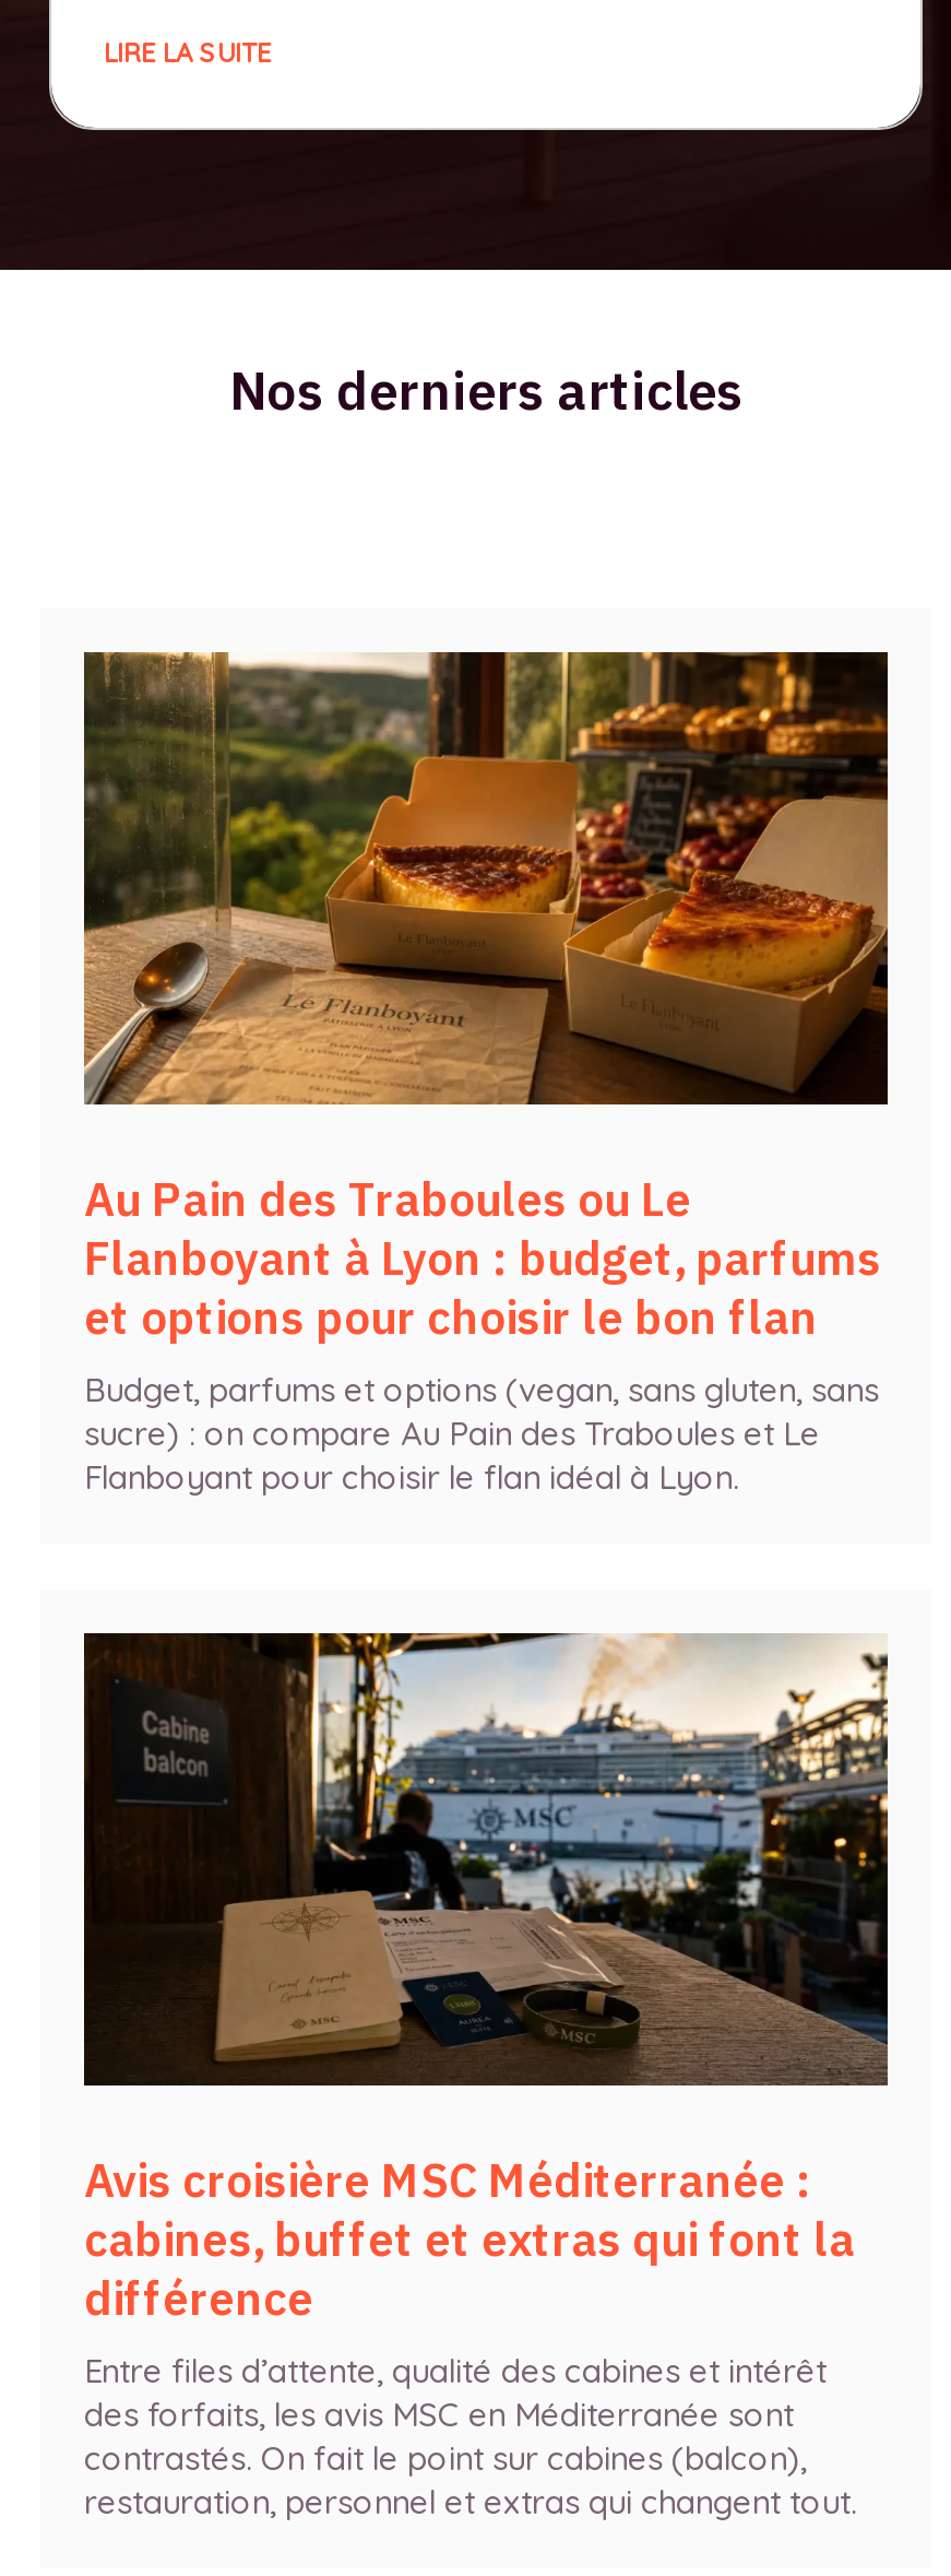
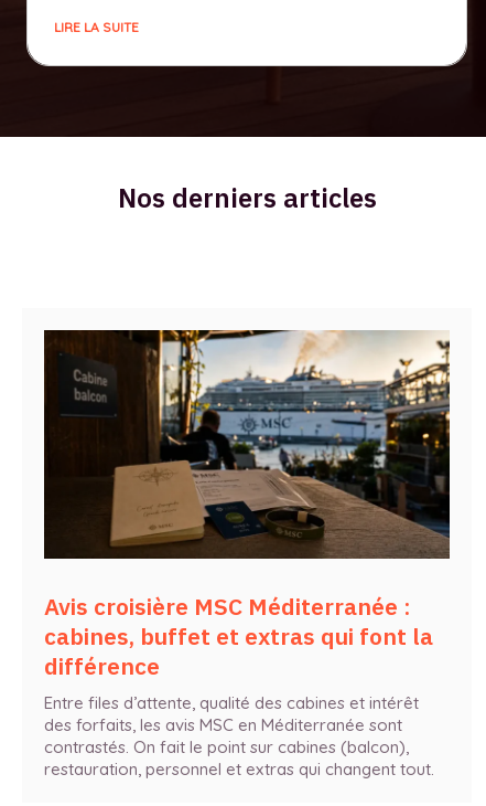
[82,650,890,1498] [image] | Au Pain des Traboules ou Le | Flanboyant à Lyon : budget, parfums | et options pour choisir le bon flan | Budget, parfums et options (vegan, sans gluten, sans | sucre) : on compare Au Pain des Traboules et Le | Flanboyant pour choisir le flan idéal à Lyon. -> none

